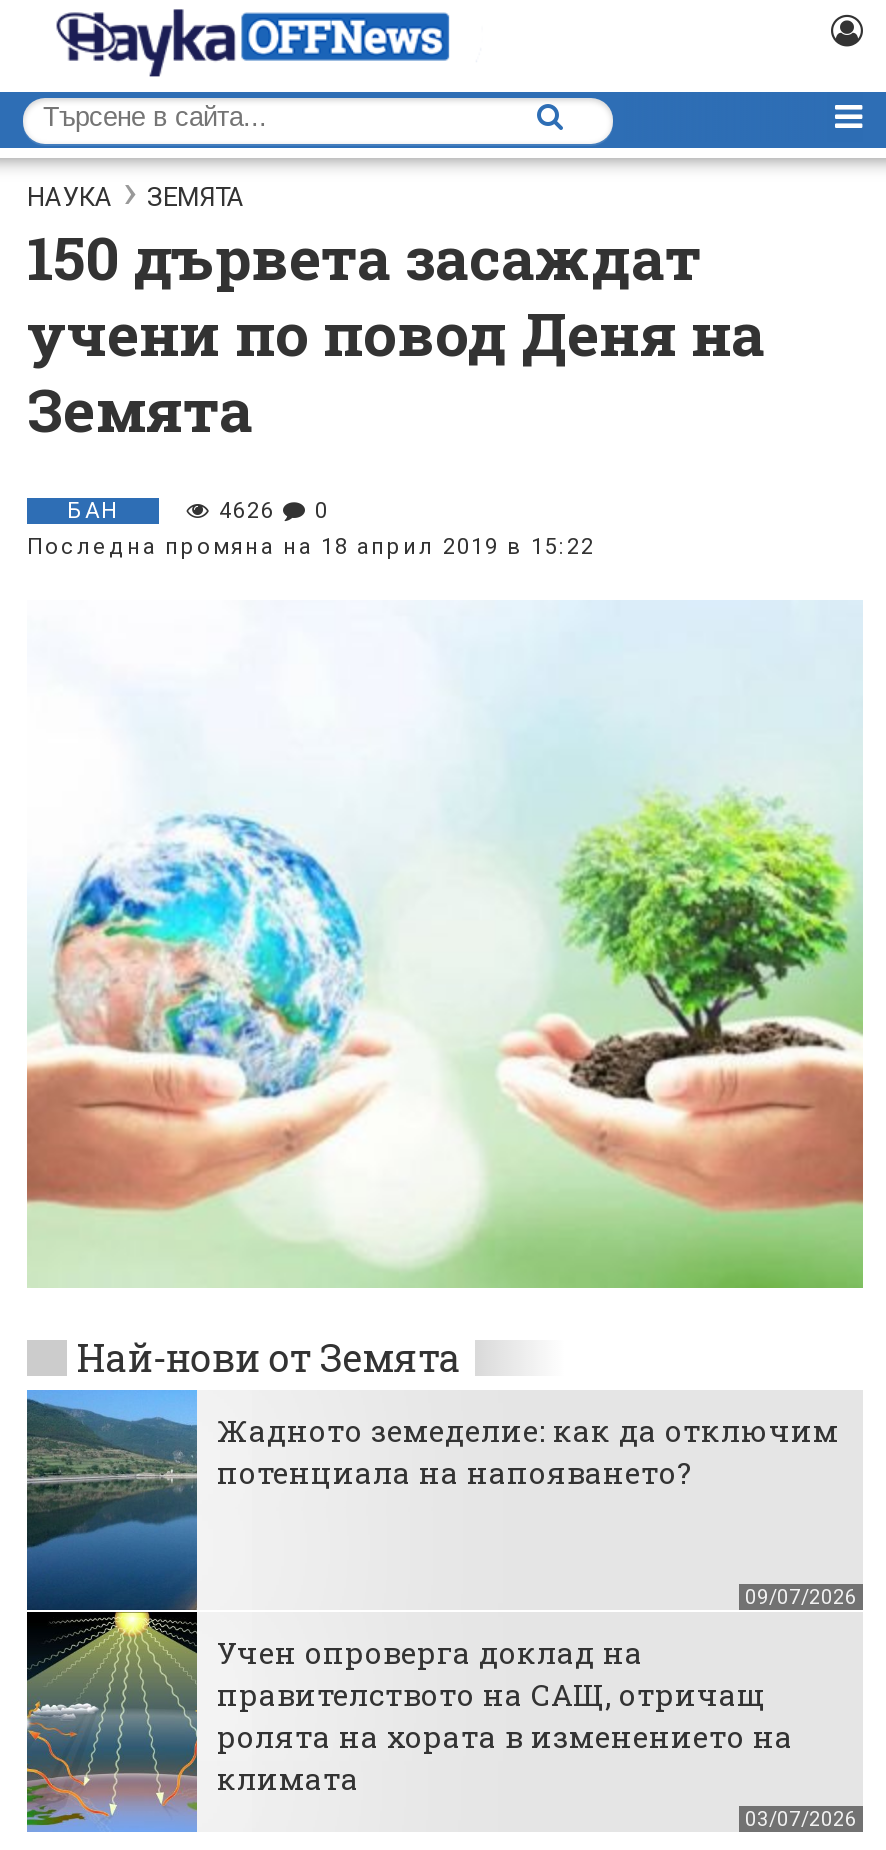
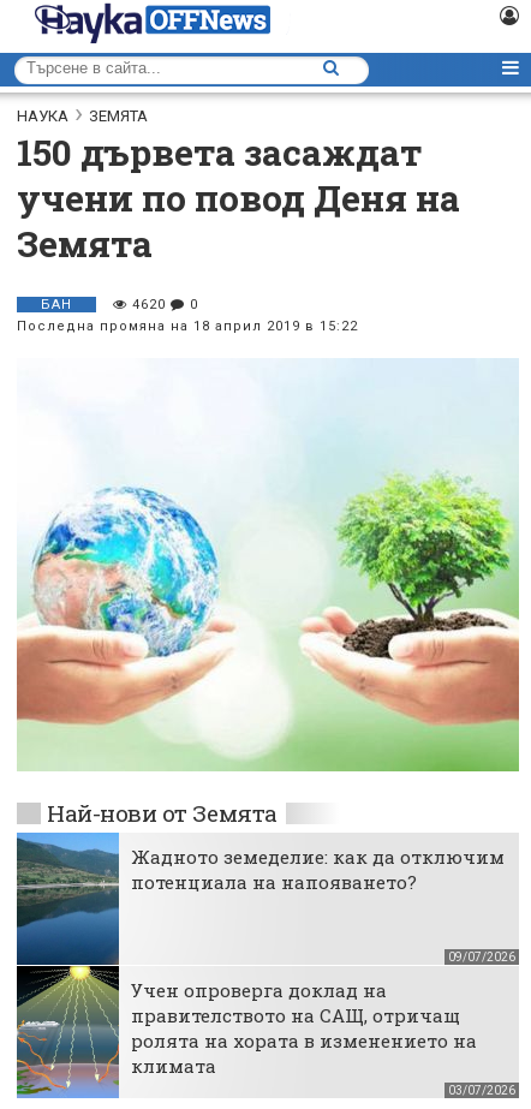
[211,498,329,524] 4626 0 -> [127,297,198,312] 4620 0

